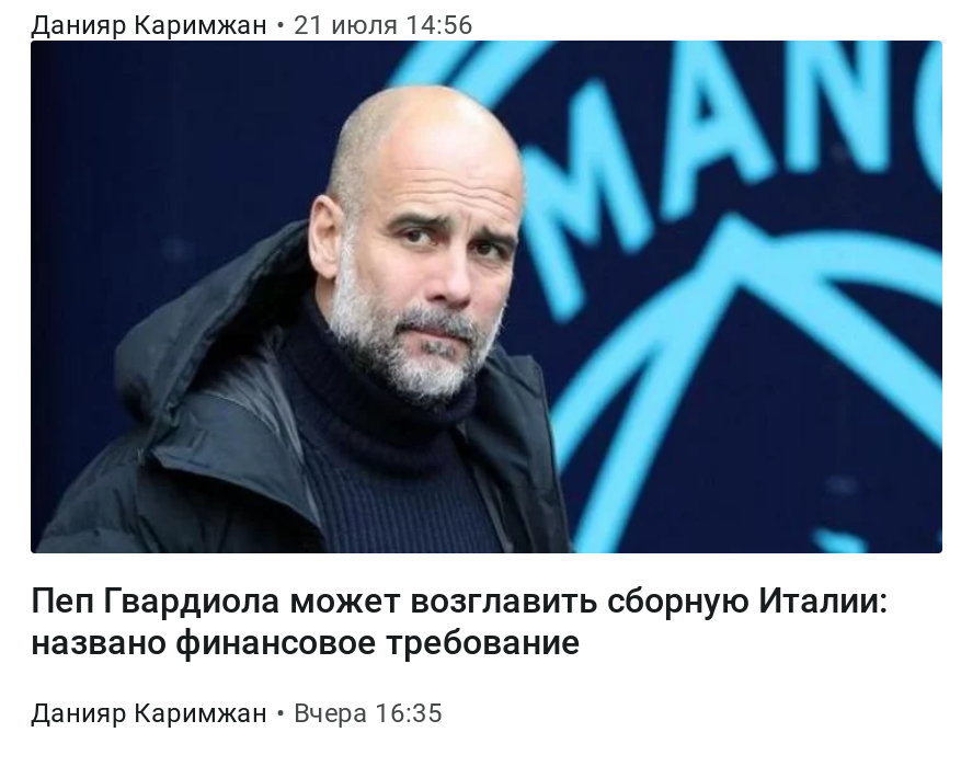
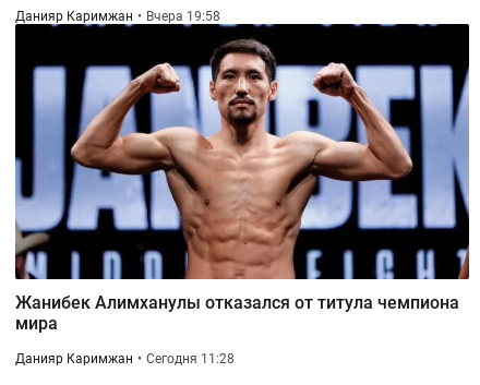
[28,10,945,556] [image] | Данияр Каримжан 21 июля 14:56 -> [14,9,470,280] [image] | Данияр Каримжан Вчера 19:58
[31,580,888,663] Пеп Гвардиола может возглавить сборную Италии: | названо финансовое требование -> [15,292,459,334] Жанибек Алимханулы отказался от титула чемпиона | мира
[31,698,443,729] Данияр Каримжан Вчера 16:35 -> [15,351,235,366] Данияр Каримжан Сегодня 11:28

